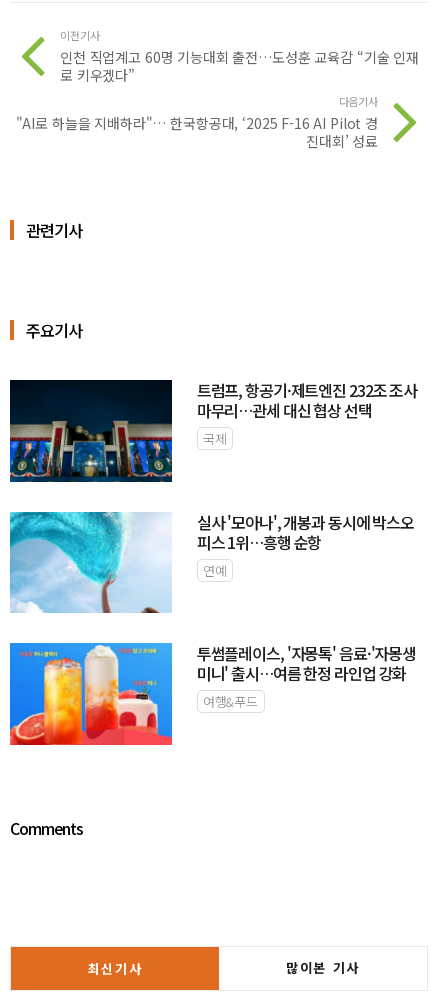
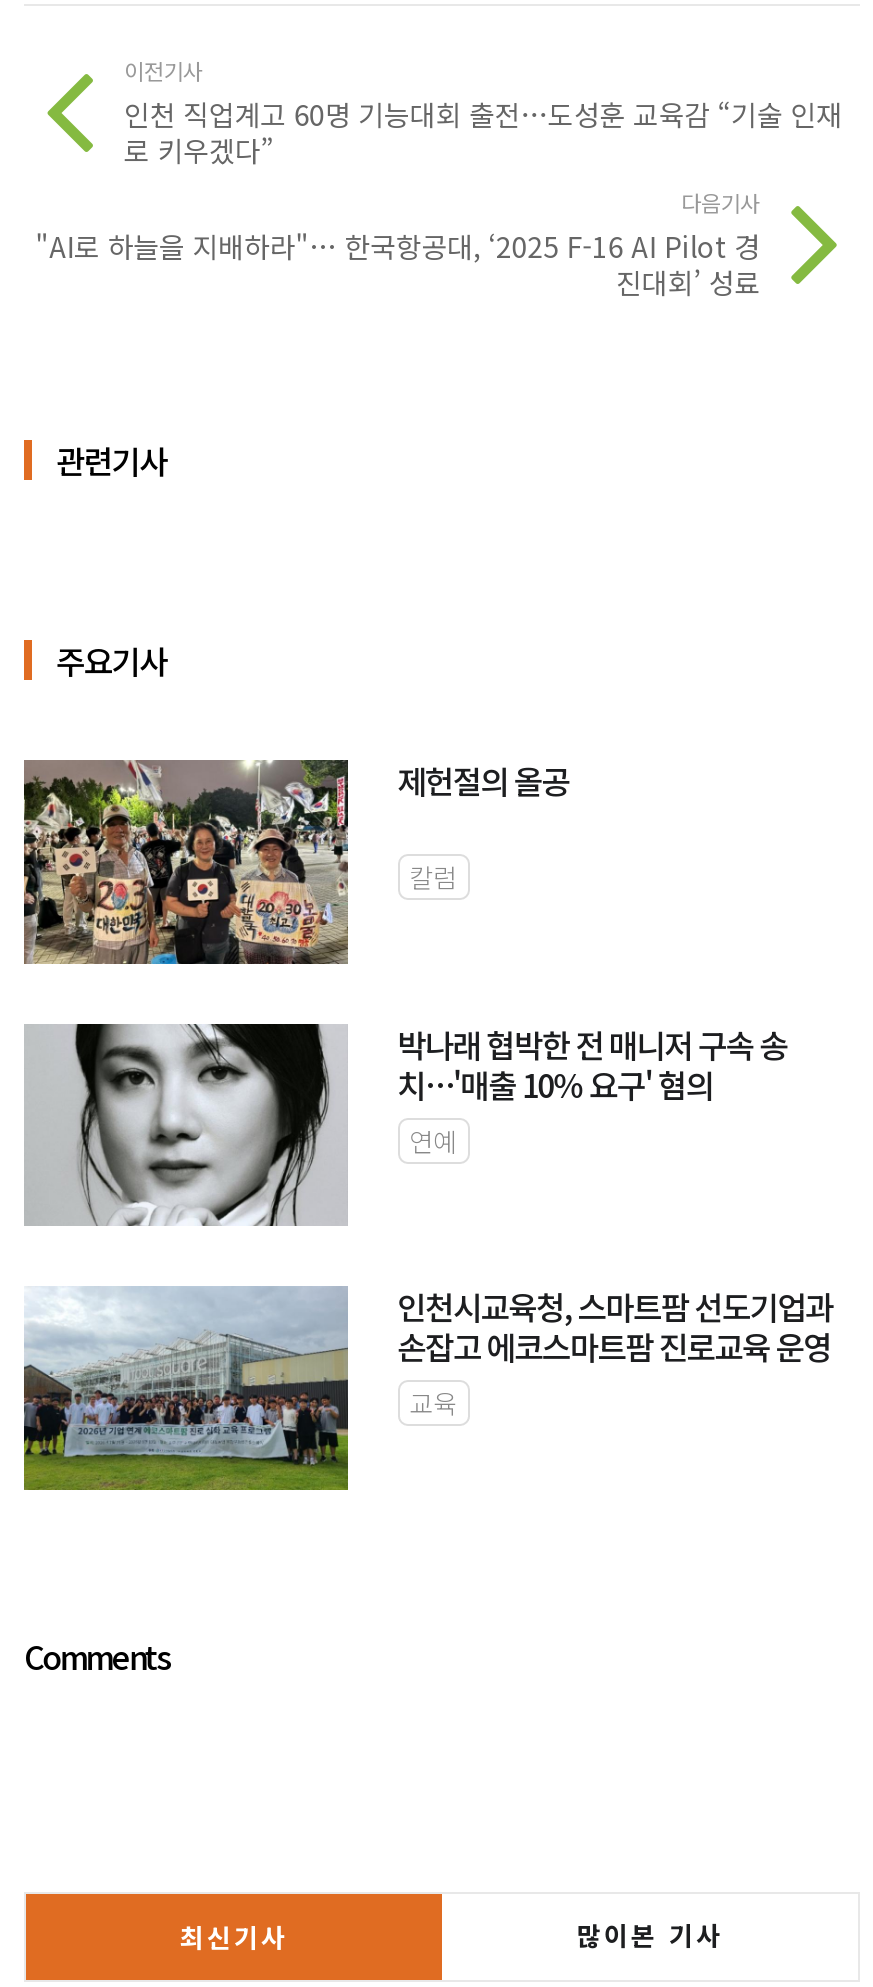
[9,378,417,483] [image] | 트럼프, 항공기·제트엔진 232조 조사 | 마무리…관세 대신 협상 선택 | 국제 -> [22,756,570,966] [image] | 제헌절의 올공 | 칼럼
[9,510,414,613] [image] | 실사 '모아나', 개봉과 동시에 박스오 | 피스 1위…흥행 순항 -> [24,1019,787,1228] [image] | 박나래 협박한 전 매니저 구속 송 | 치…'매출 10% 요구' 혐의
[9,641,416,746] [image] | 투썸플레이스, '자몽톡' 음료·'자몽생 | 미니' 출시…여름 한정 라인업 강화 | 여행&푸드 -> [22,1283,833,1492] [image] | 인천시교육청, 스마트팜 선도기업과 | 손잡고 에코스마트팜 진로교육 운영 | 교육

